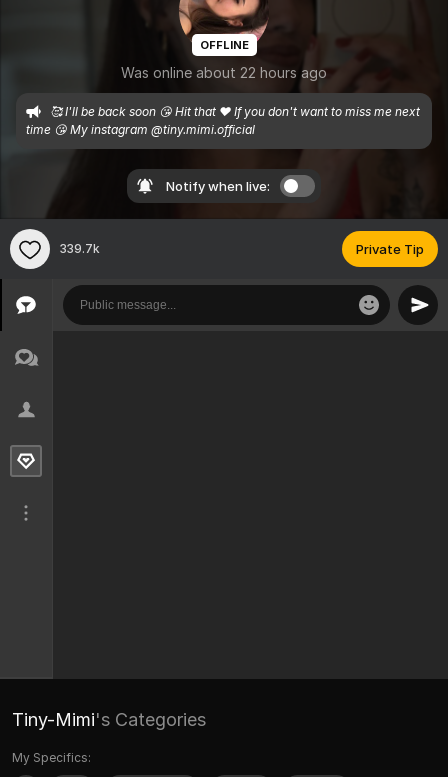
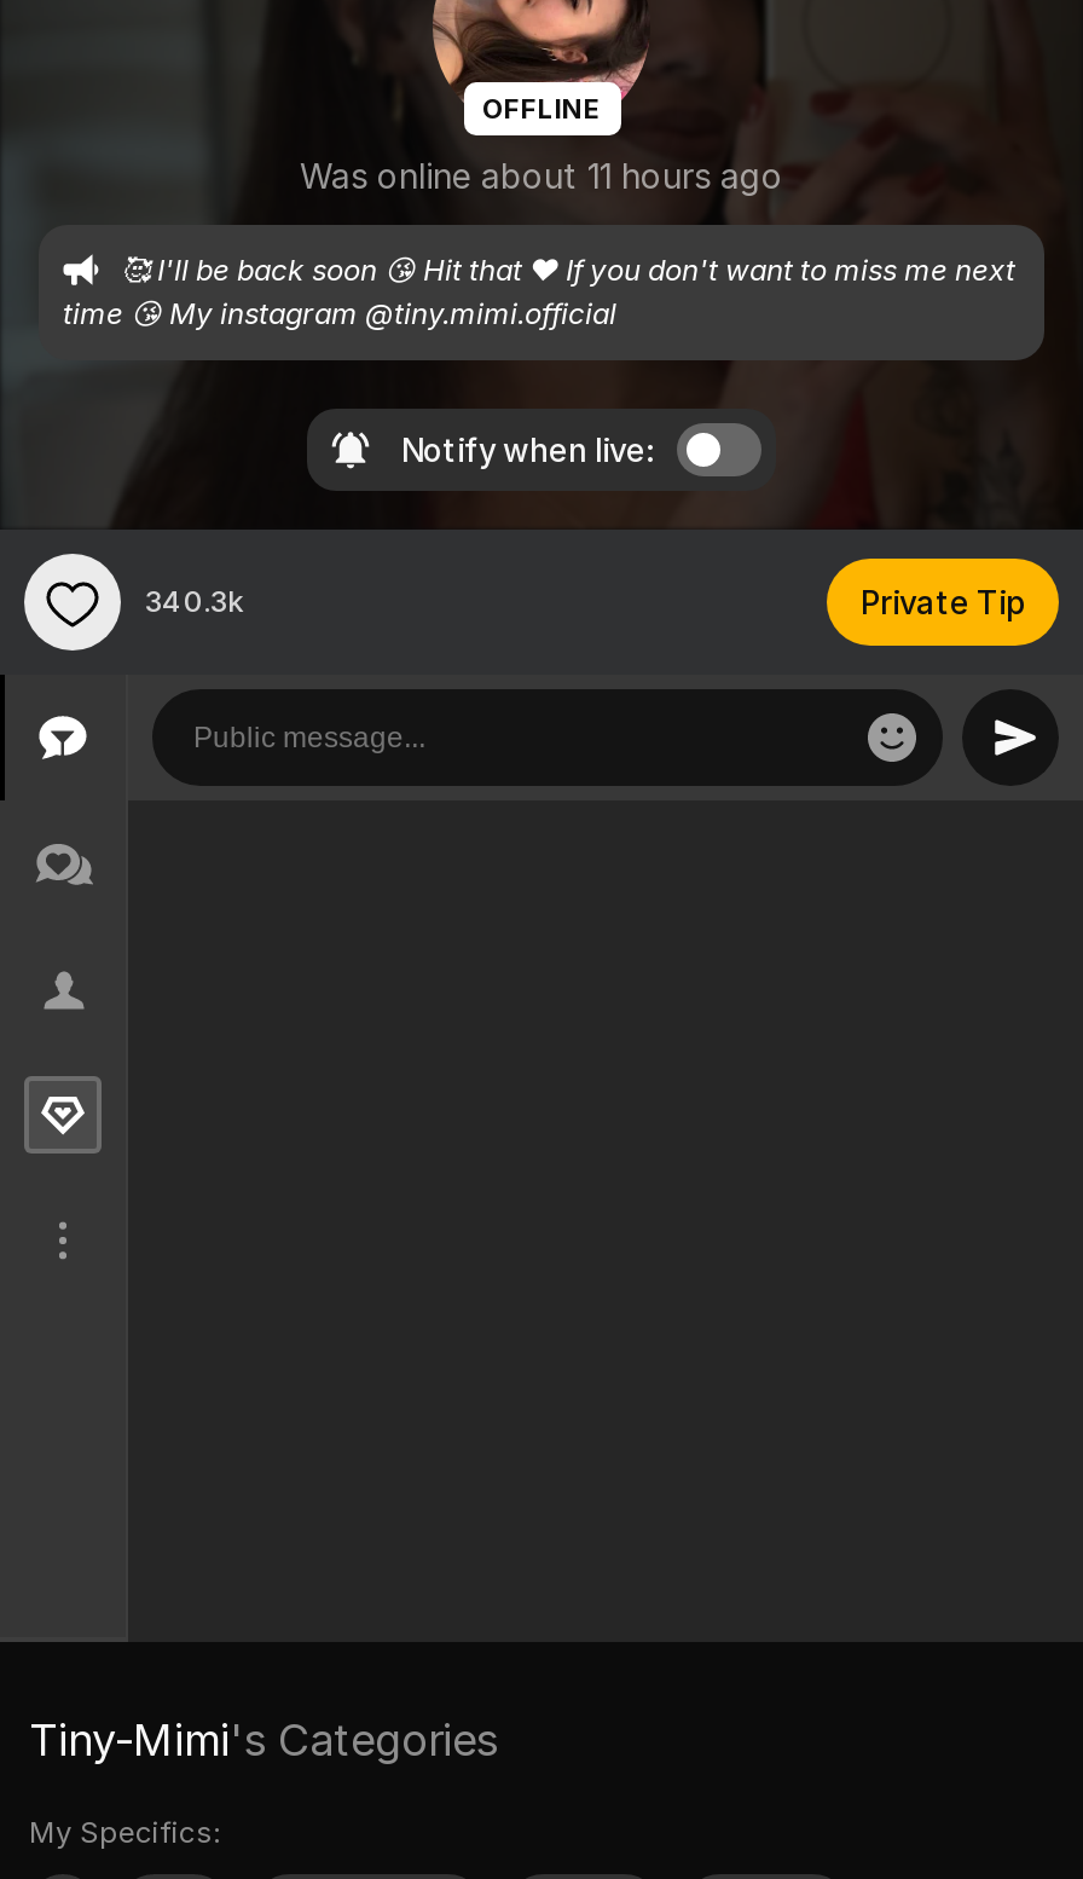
[121,64,327,81] Was online about 22 hours ago -> [300,155,783,196] Was online about 11 hours ago
[60,241,100,256] 339.7k -> [145,583,244,620] 340.3k

